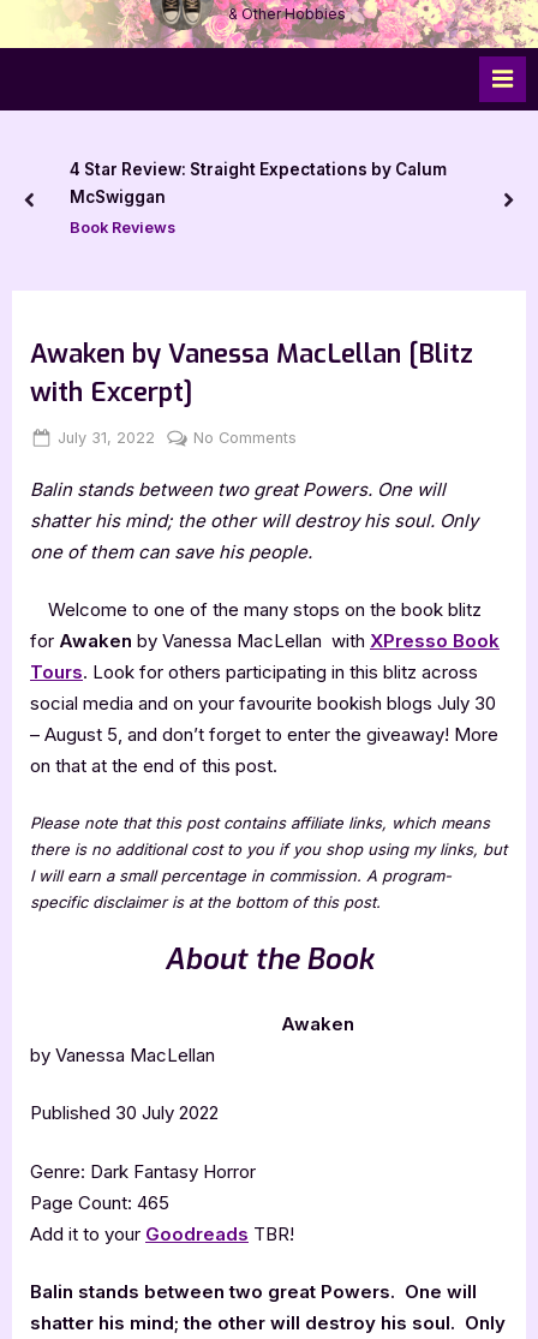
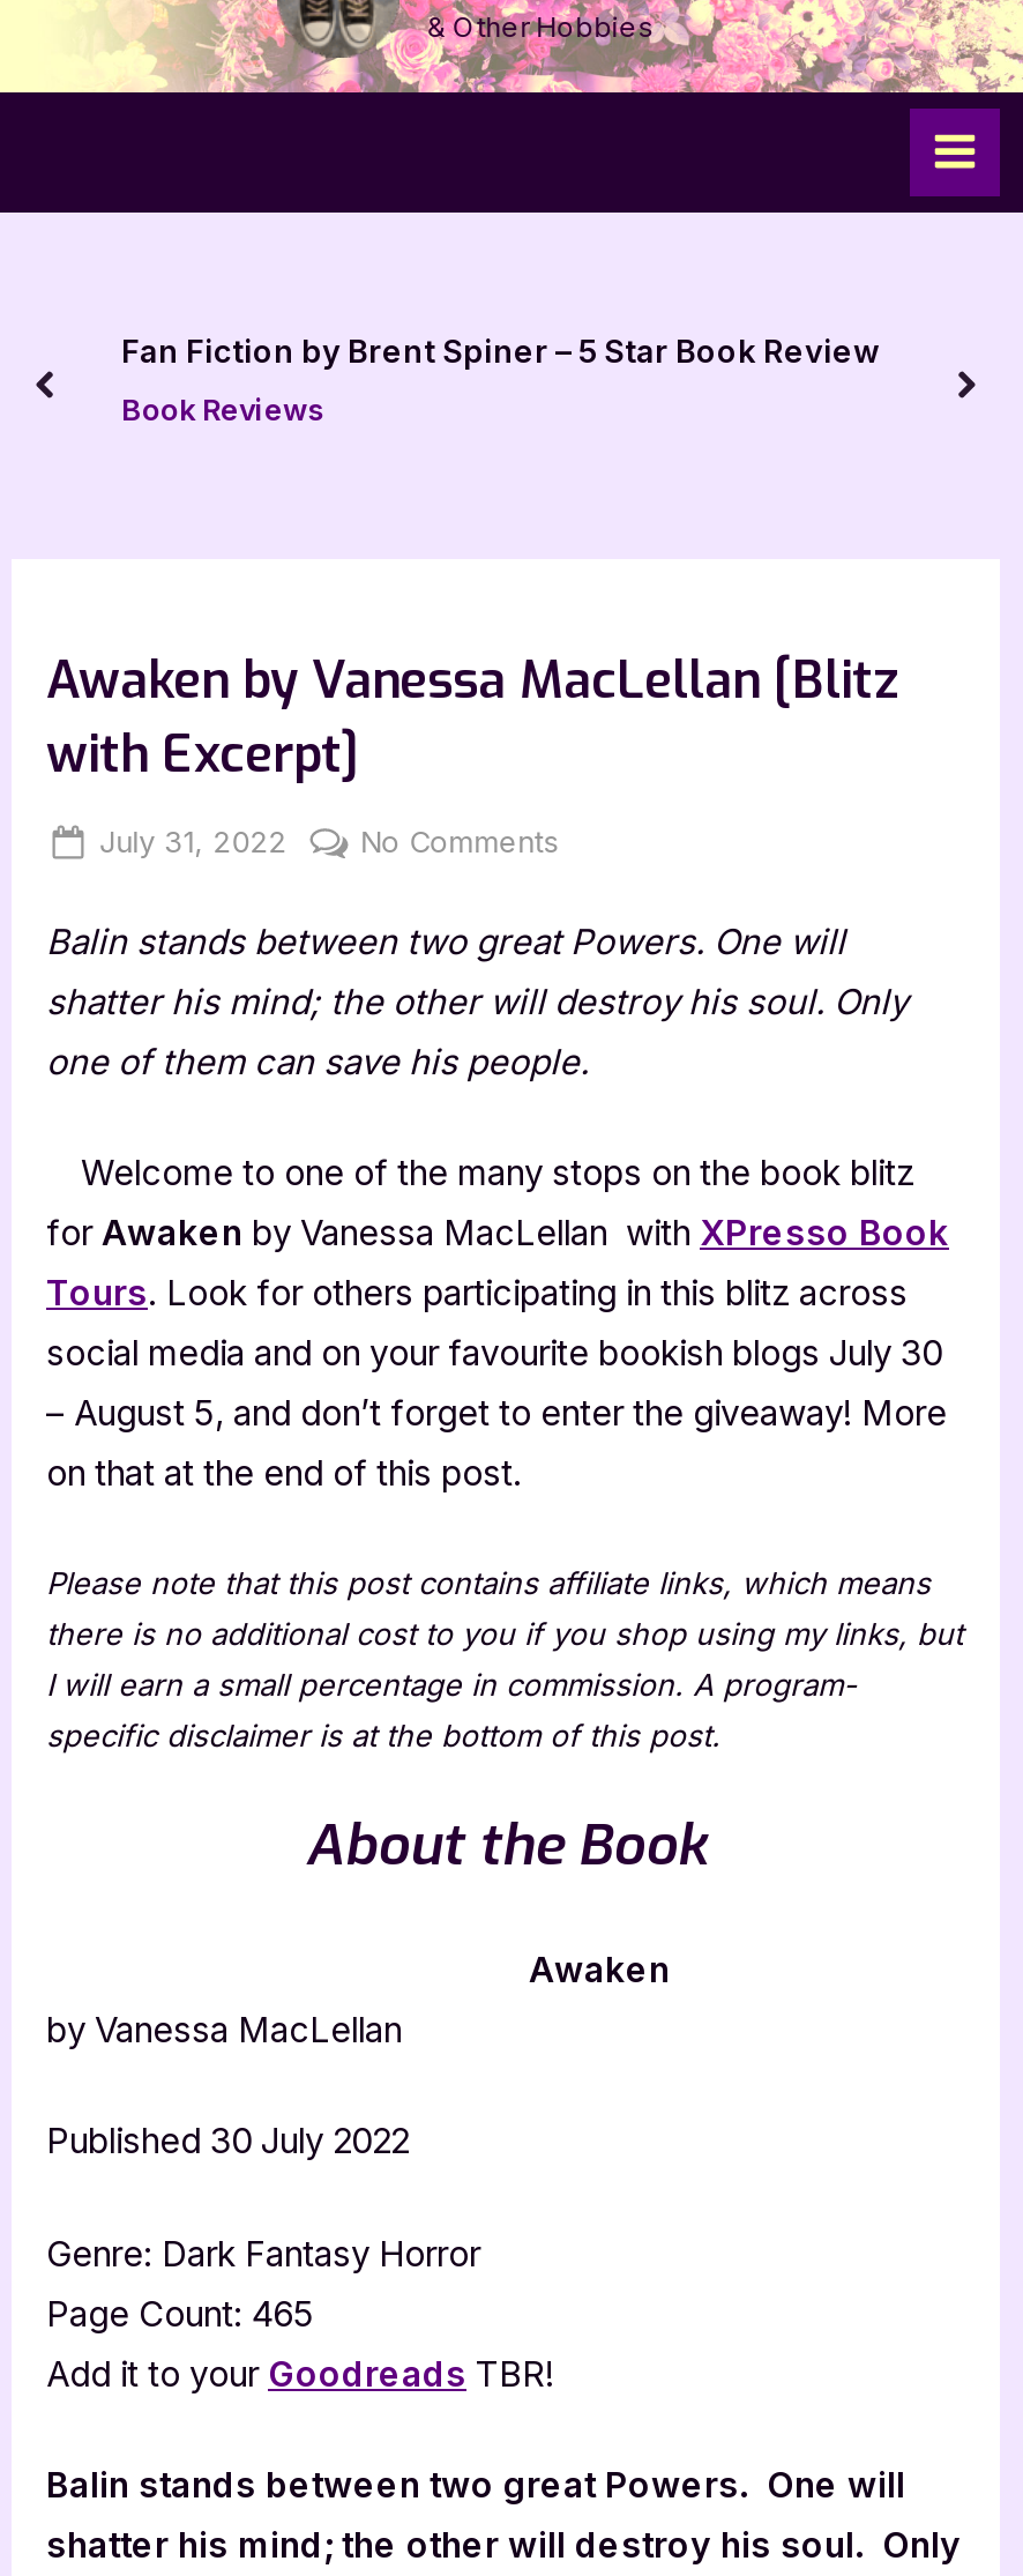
[69,159,446,206] 4 Star Review: Straight Expectations by Calum | McSwiggan -> [121,333,879,370] Fan Fiction by Brent Spiner – 5 Star Book Review

